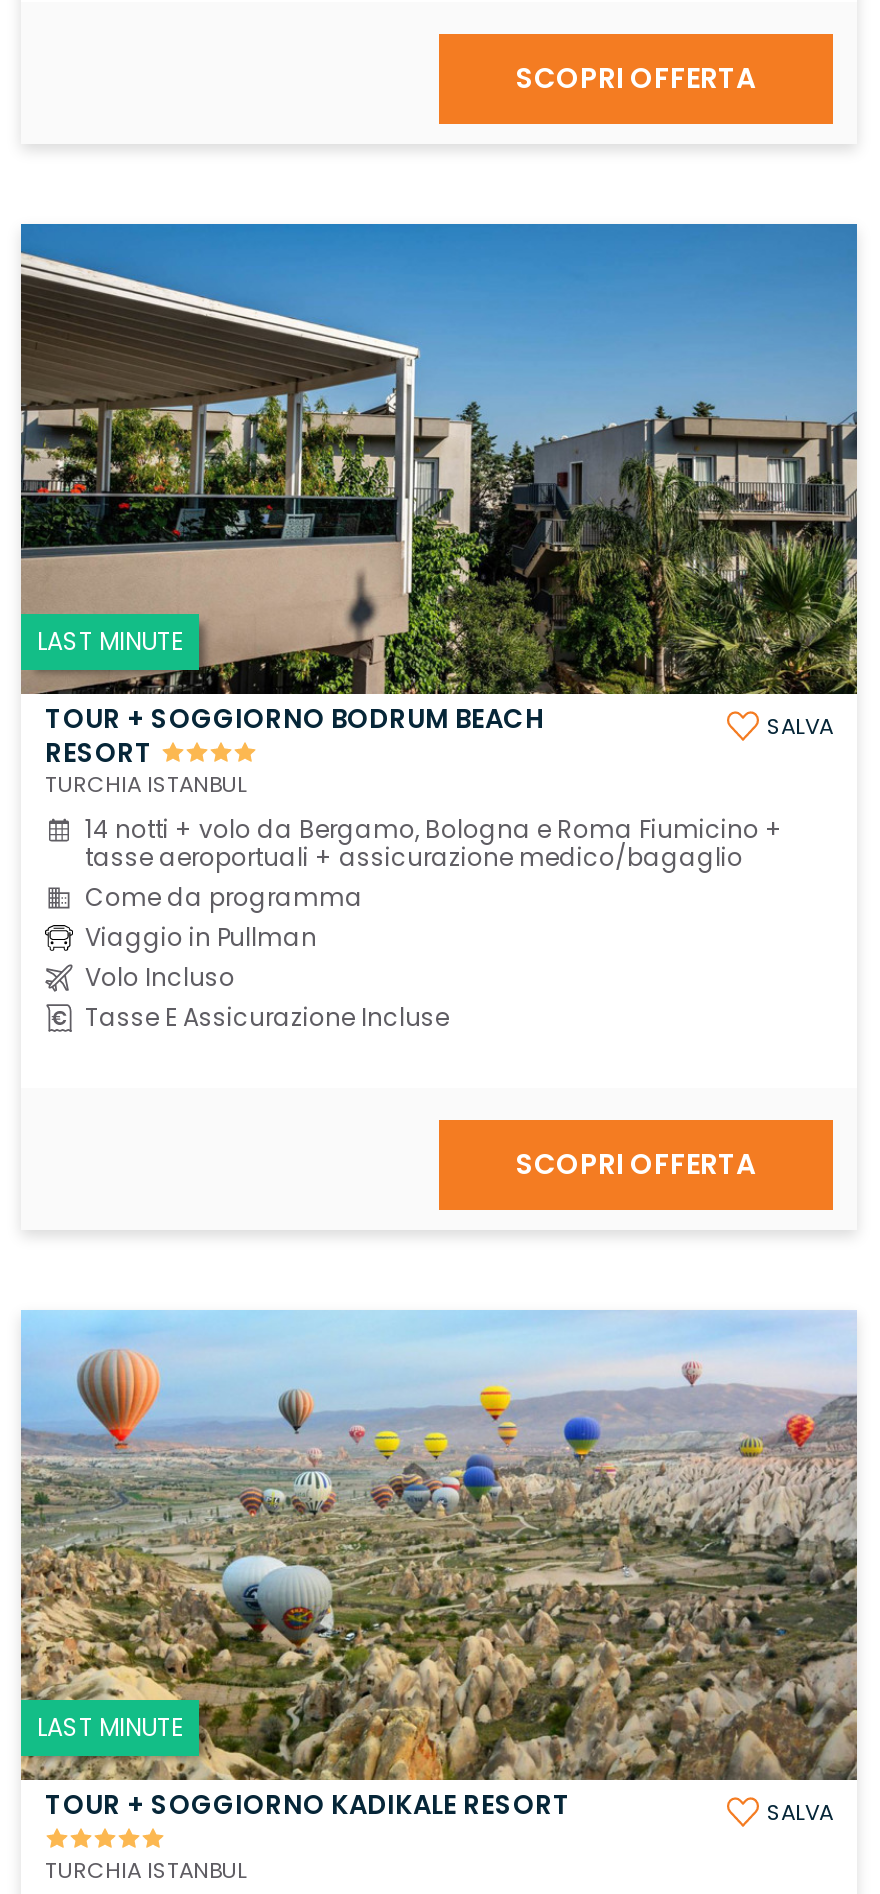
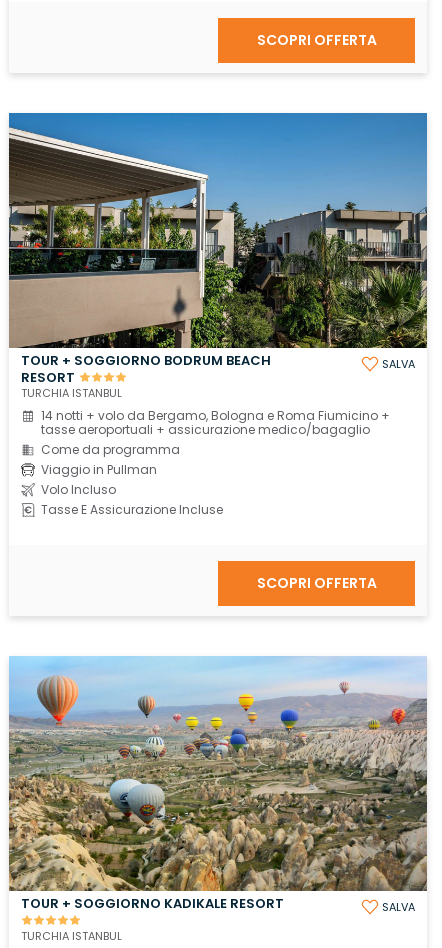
[37,624,183,658] LAST MINUTE -> none
[37,1710,183,1744] LAST MINUTE -> none

